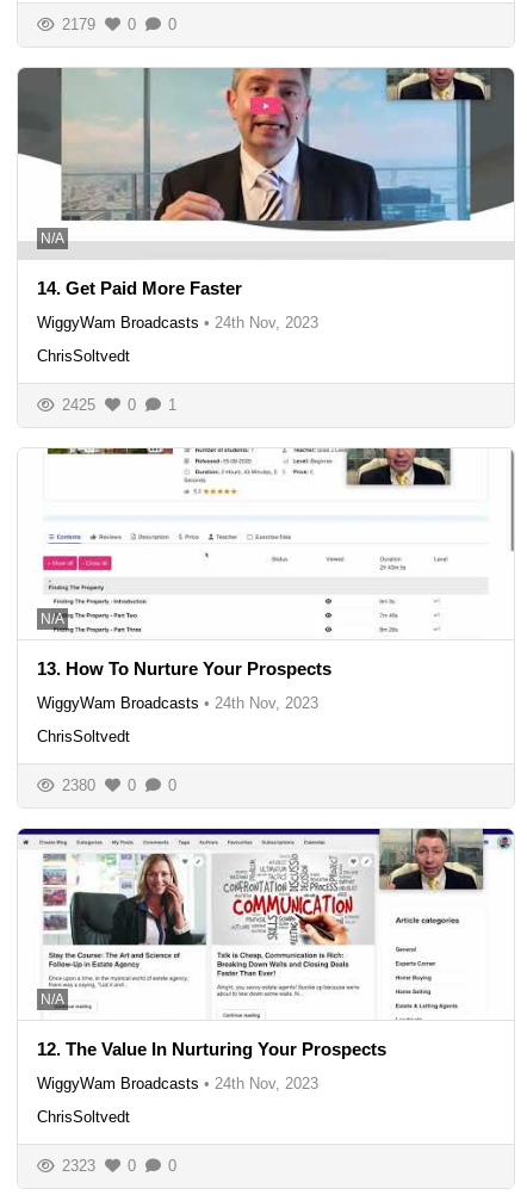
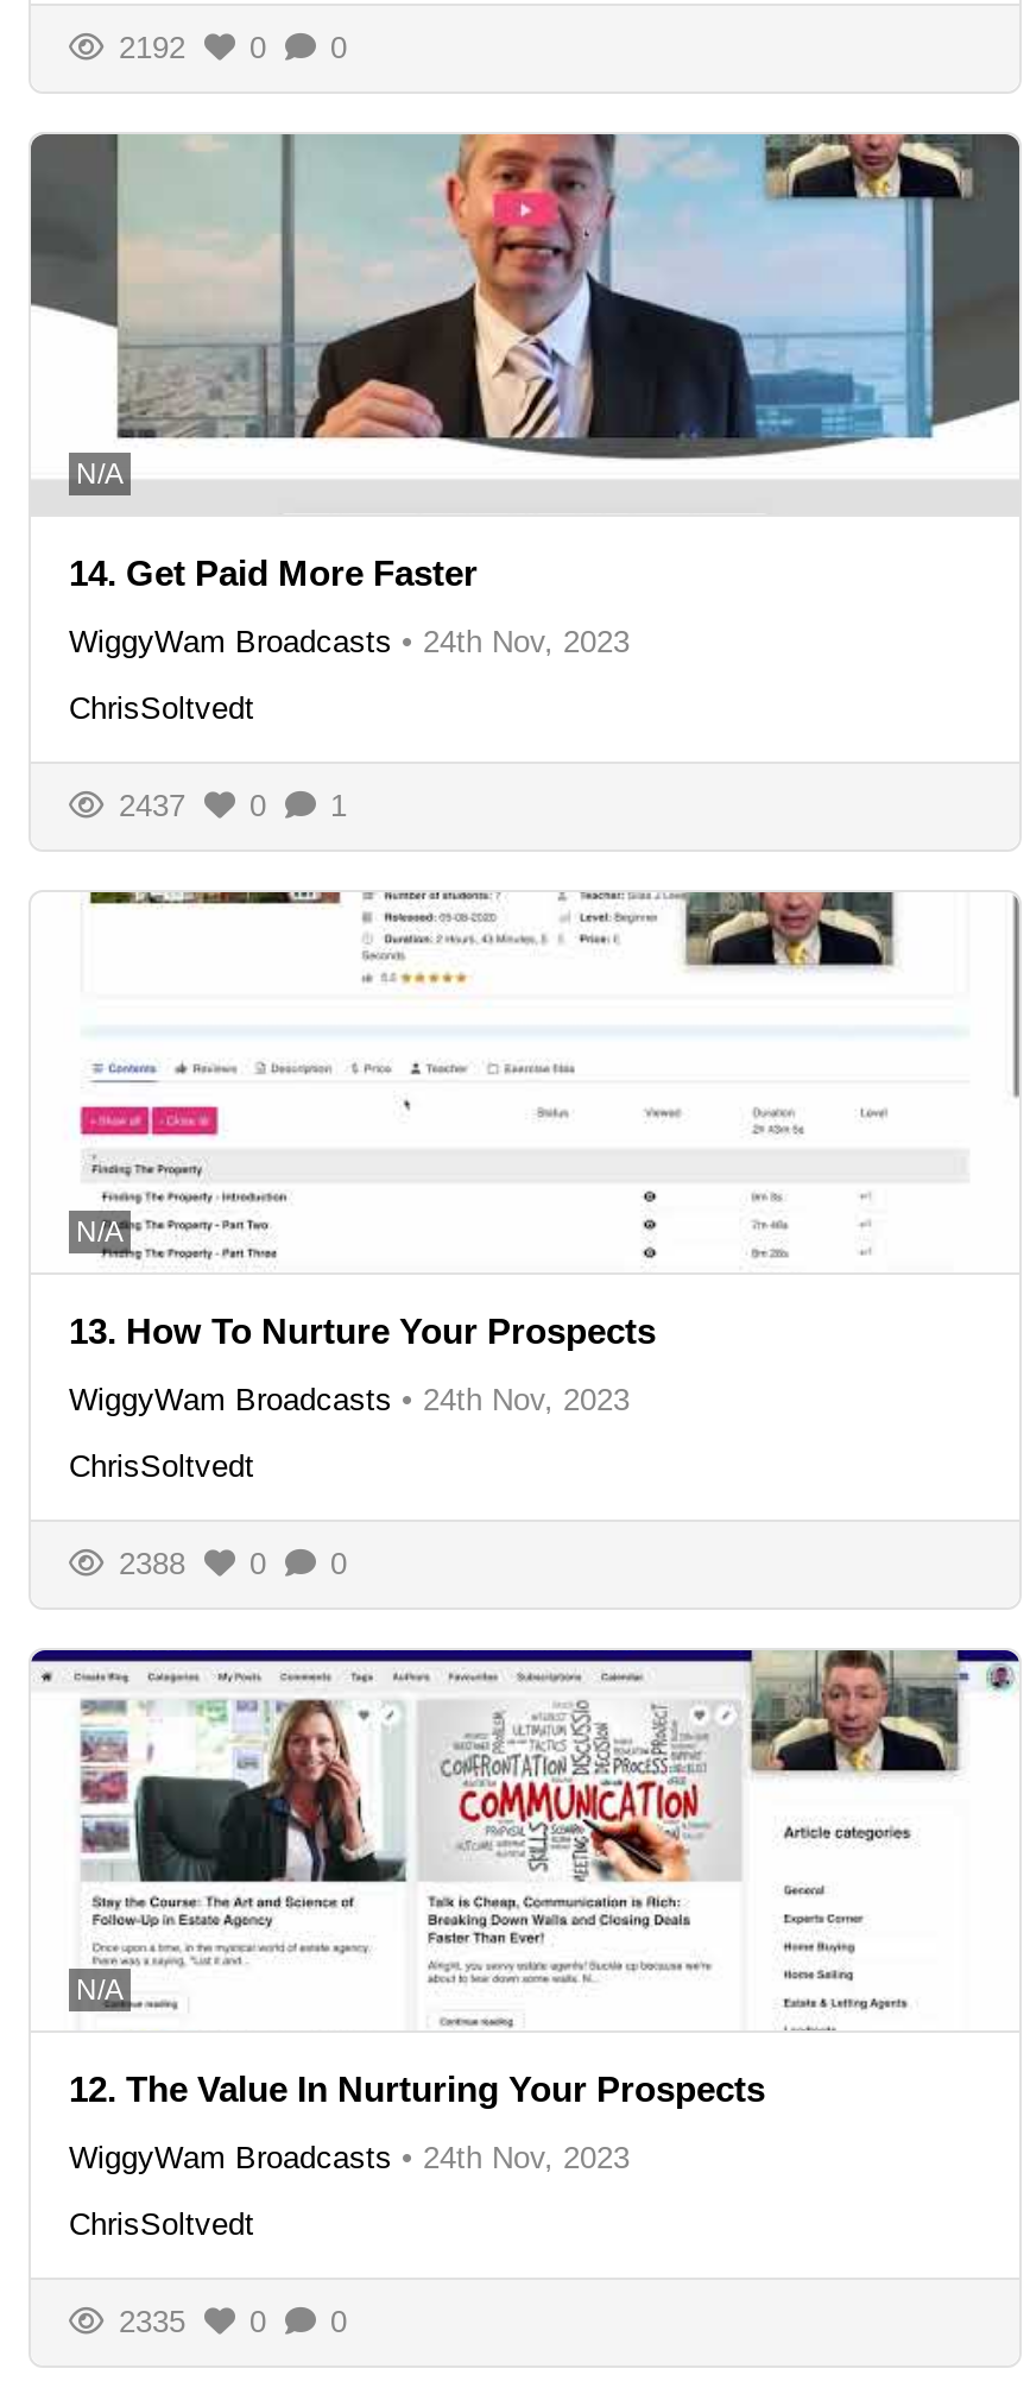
[57,15,176,33] 2179 0 0 -> [109,29,347,64] 2192 0 0
[57,395,176,413] 2425 0 1 -> [109,787,347,822] 2437 0 1
[57,776,176,794] 2380 0 0 -> [109,1545,347,1580] 2388 0 0
[57,1156,176,1174] 2323 0 0 -> [109,2303,347,2338] 2335 0 0

